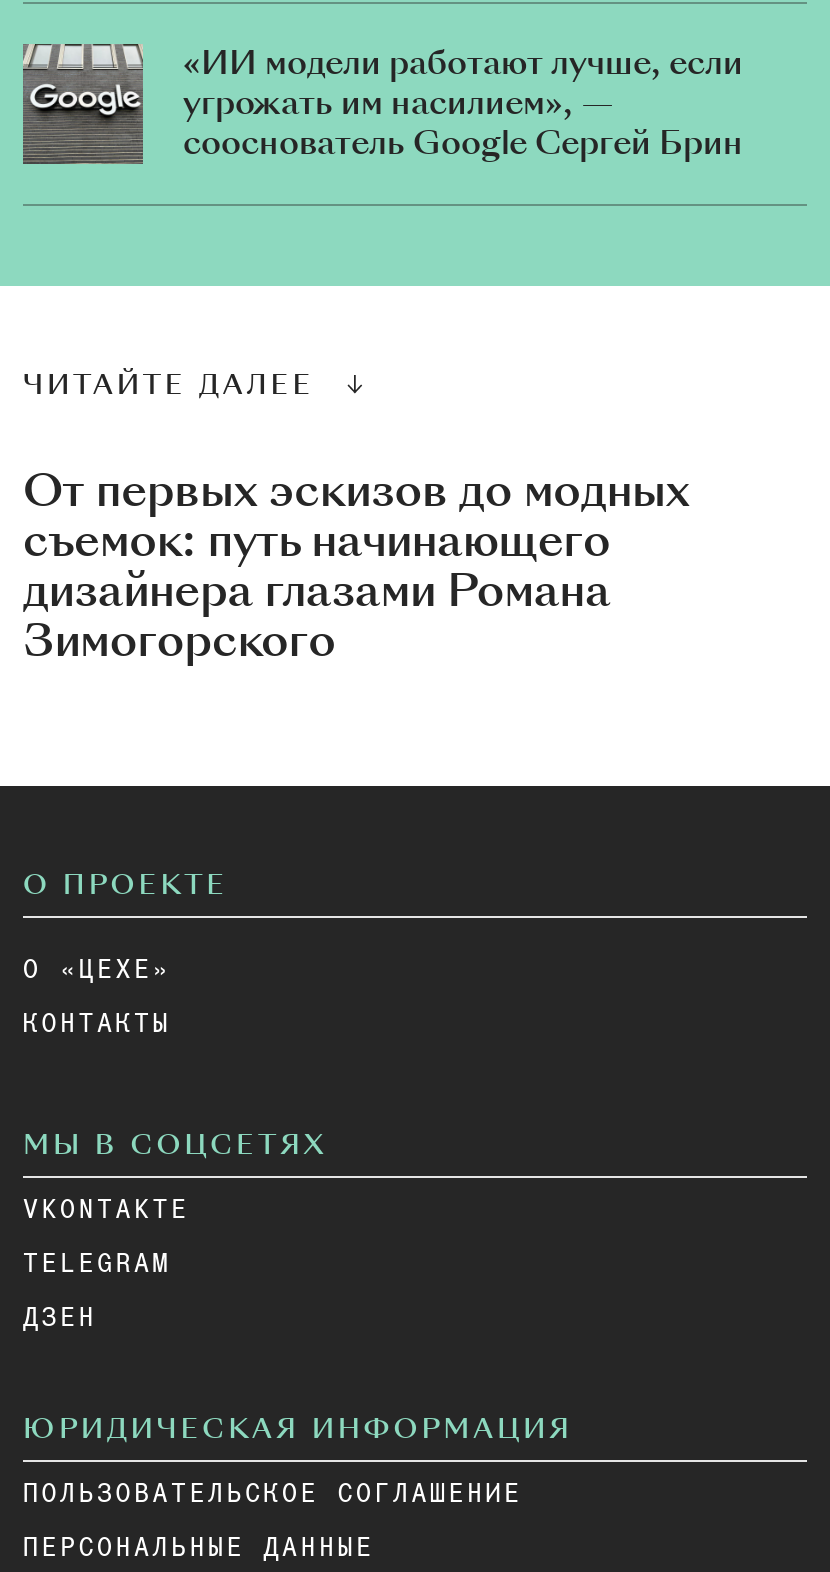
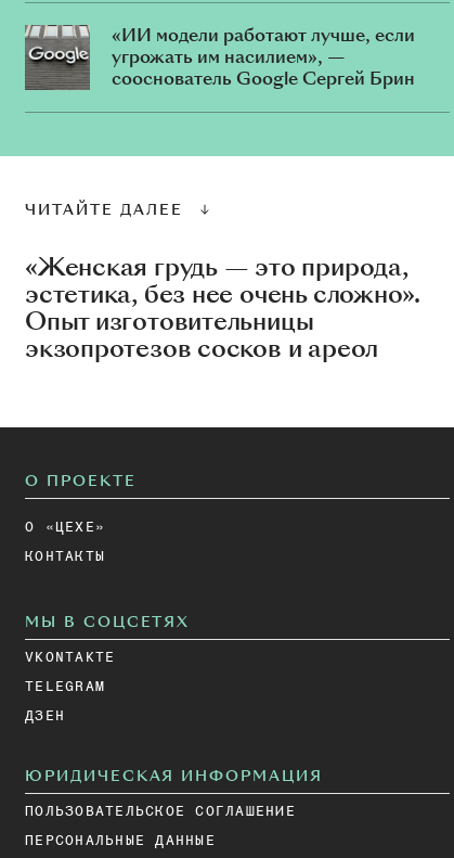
[23,458,689,672] От первых эскизов до модных | съемок: путь начинающего | дизайнера глазами Романа | Зимогорского -> [25,249,420,366] «Женская грудь — это природа, | эстетика, без нее очень сложно». | Опыт изготовительницы | экзопротезов сосков и ареол

